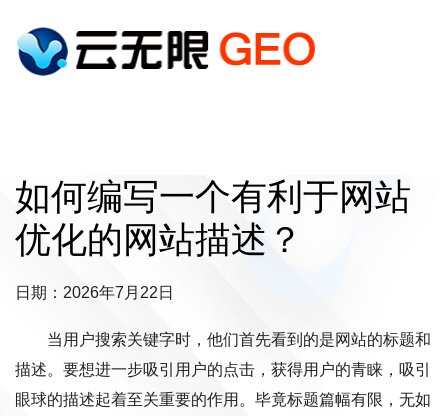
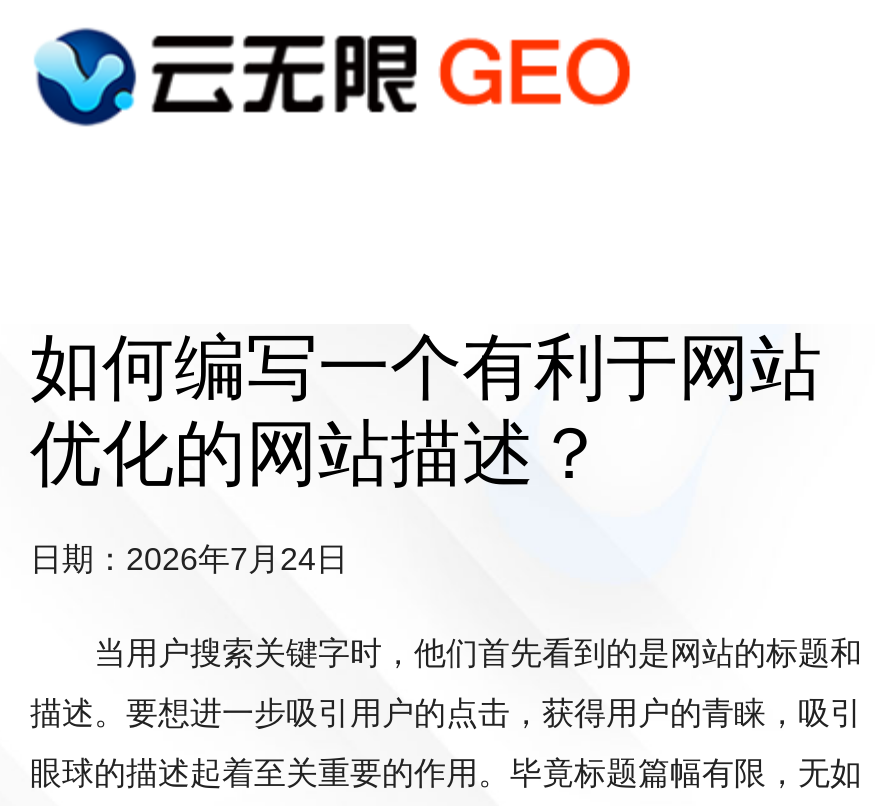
[15,284,174,301] 日期：2026年7月22日 -> [30,542,348,576] 日期：2026年7月24日

